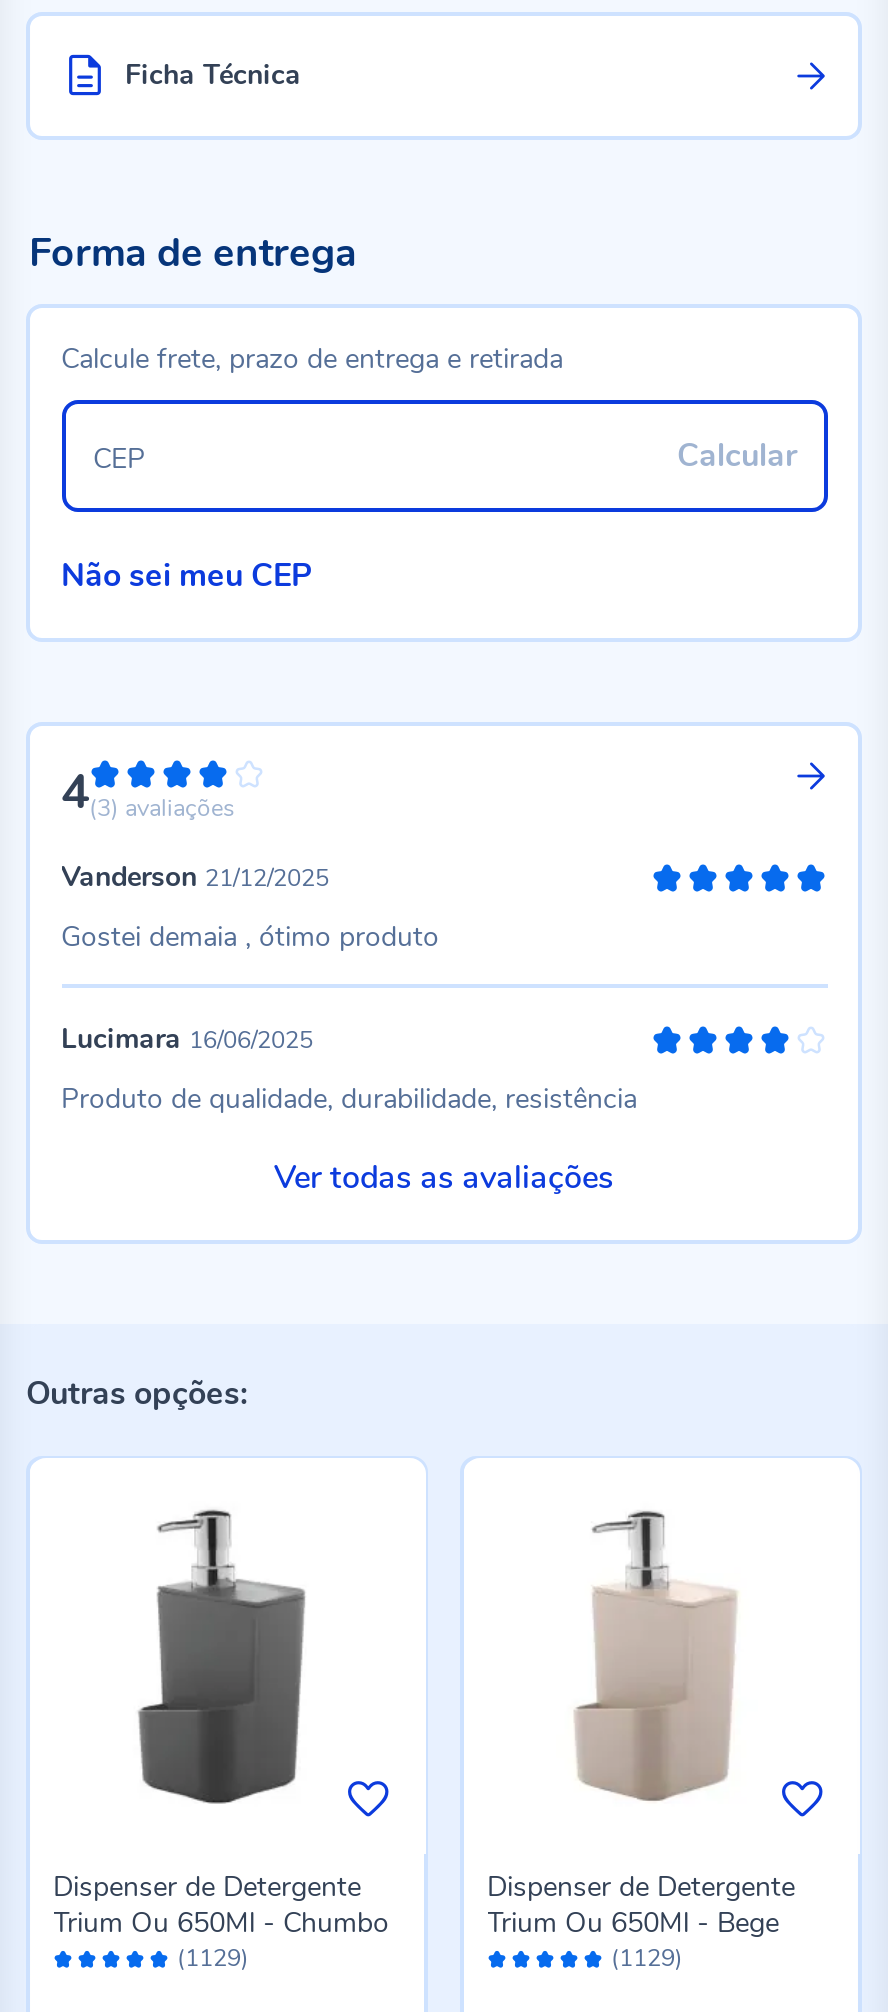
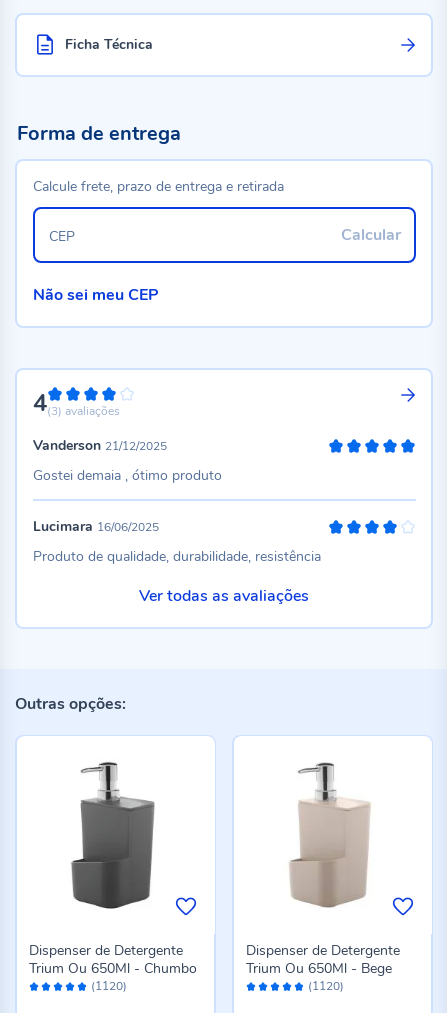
[177,1942,249,1974] (1129) -> [90,978,126,994] (1120)
[611,1942,683,1974] (1129) -> [307,978,343,994] (1120)

